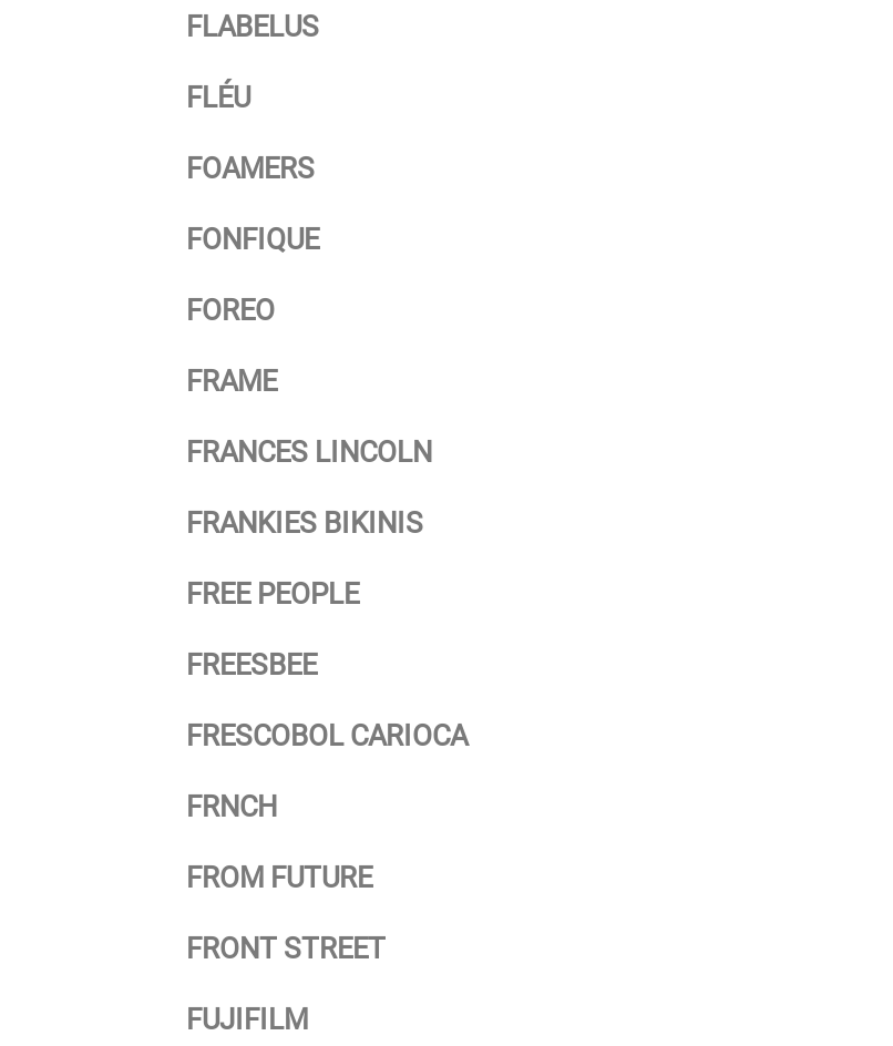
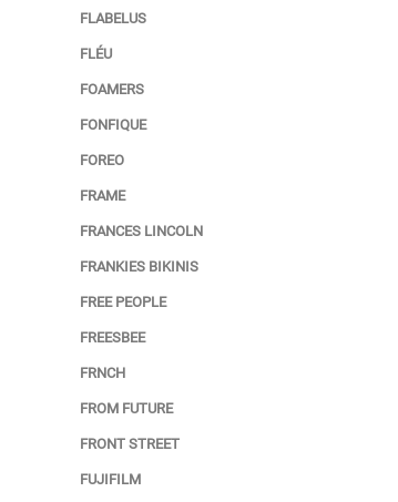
[186,719,468,752] FRESCOBOL CARIOCA -> none

